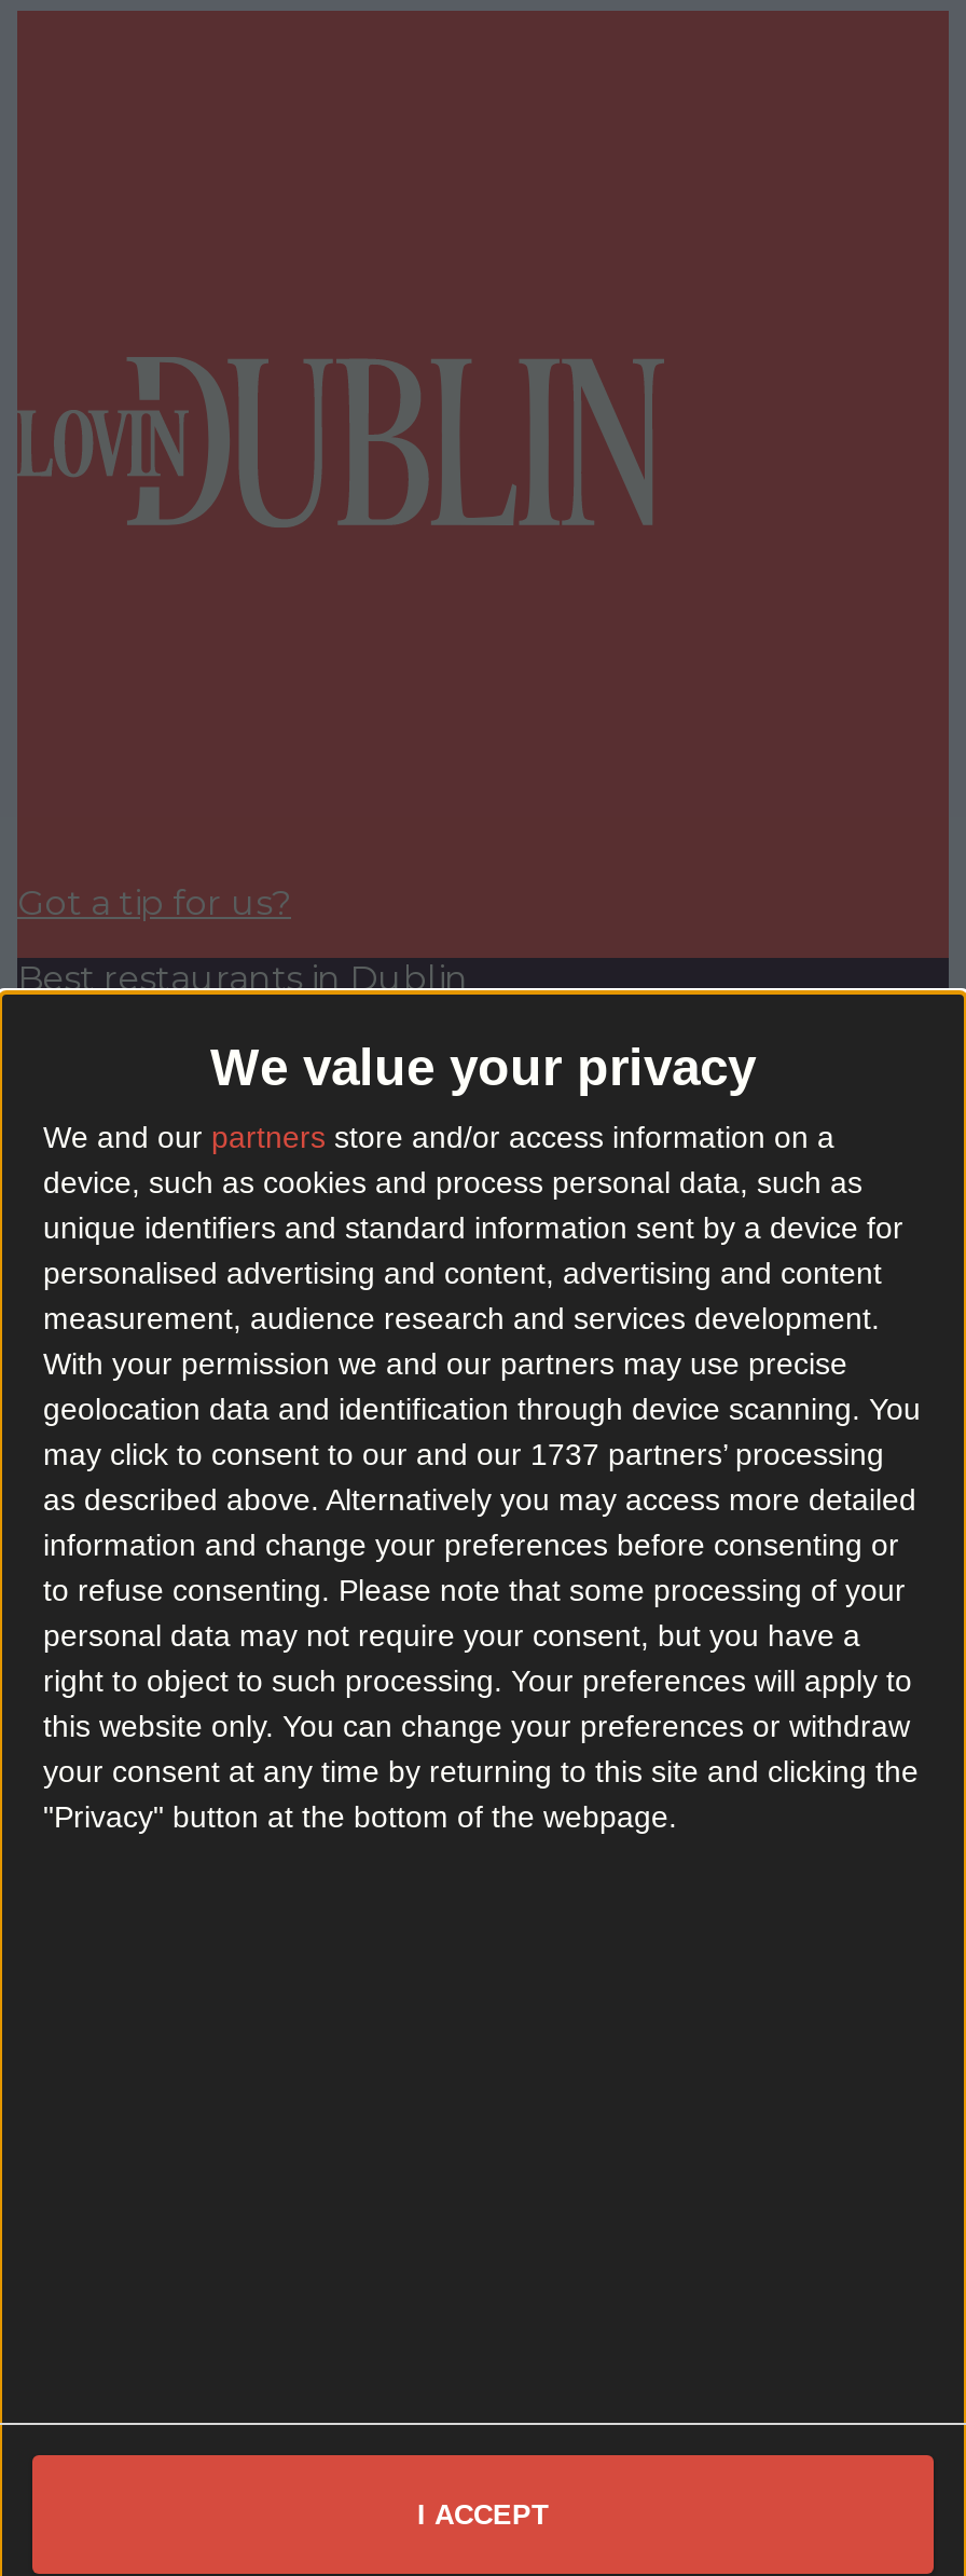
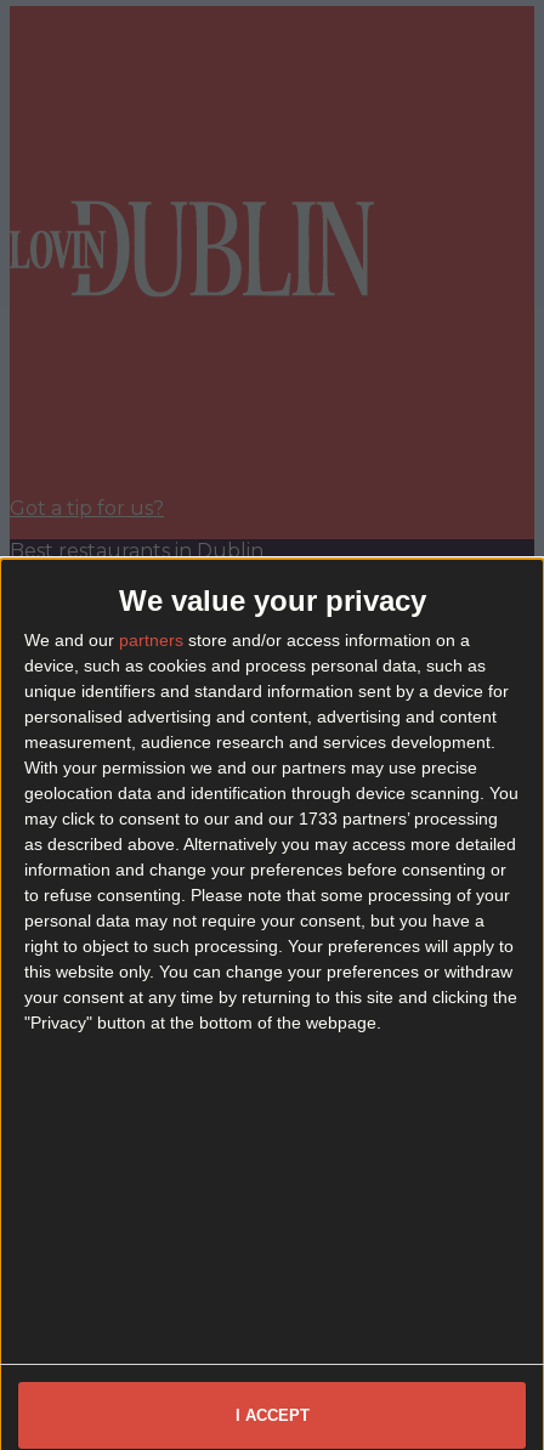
[43,1436,884,1471] may click to consent to our and our 1737 partners’ processing -> [24,808,498,828] may click to consent to our and our 1733 partners’ processing

